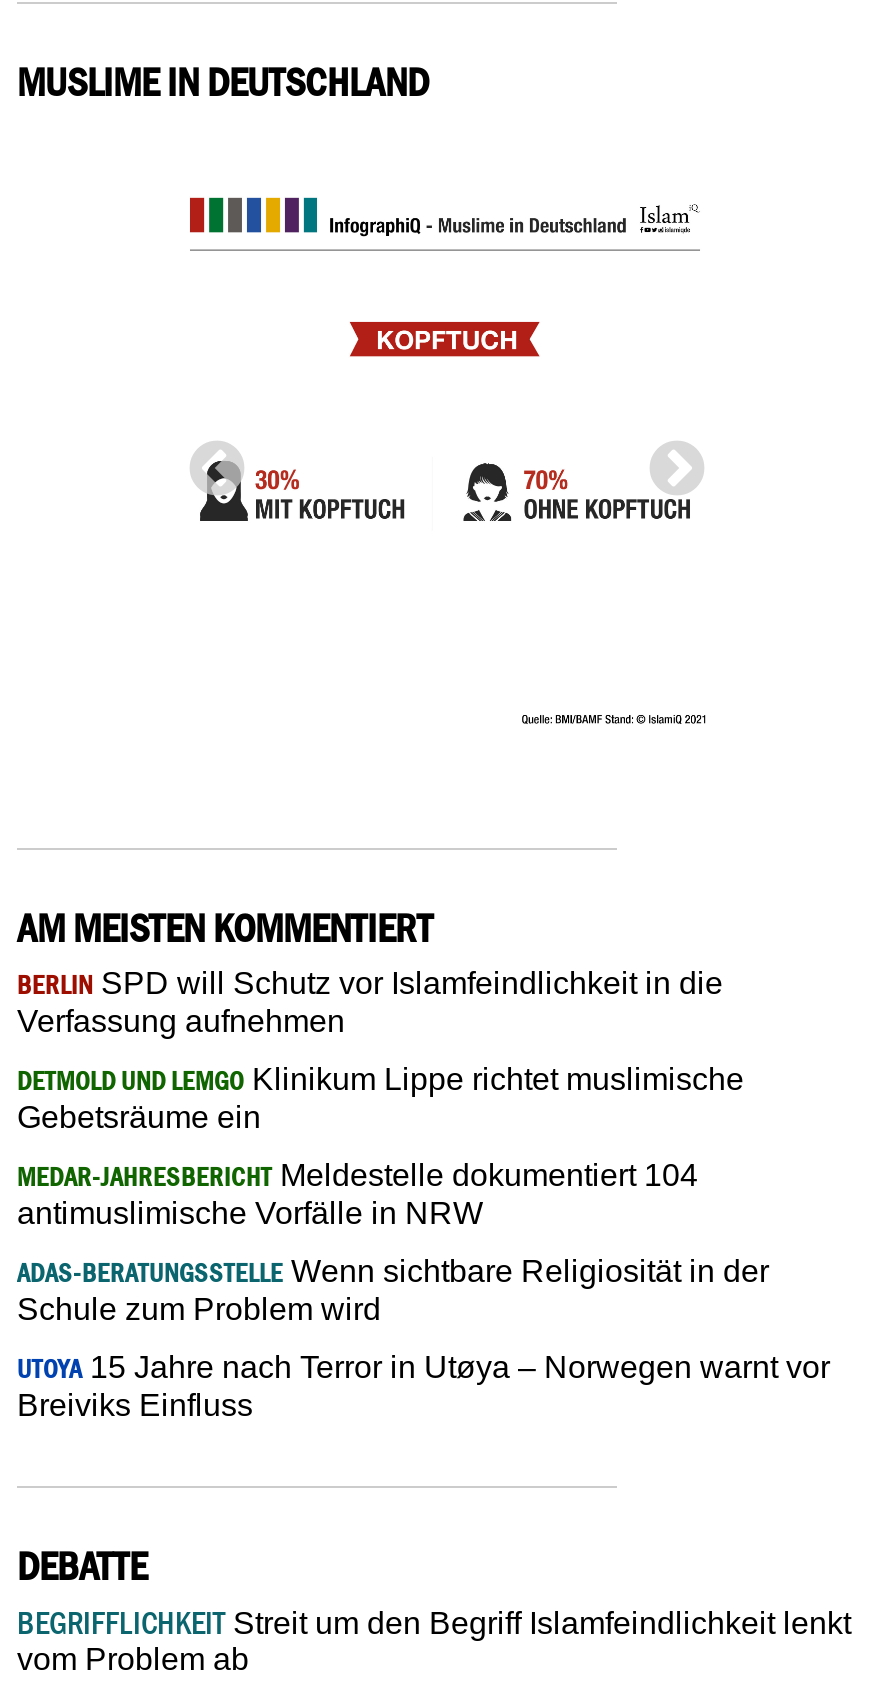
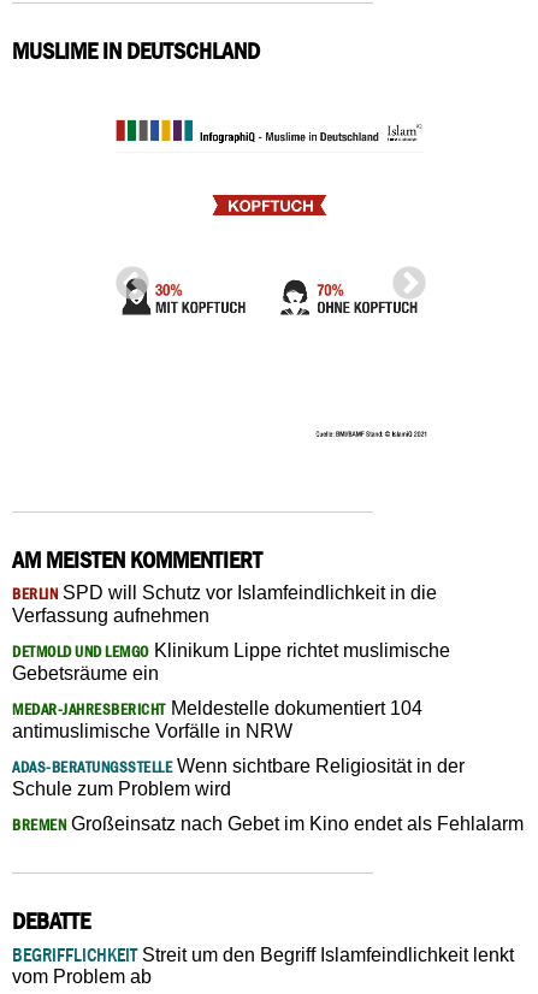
[17,1349,830,1421] UTOYA 15 Jahre nach Terror in Utøya – Norwegen warnt vor | Breiviks Einfluss -> [12,813,524,834] BREMEN Großeinsatz nach Gebet im Kino endet als Fehlalarm

